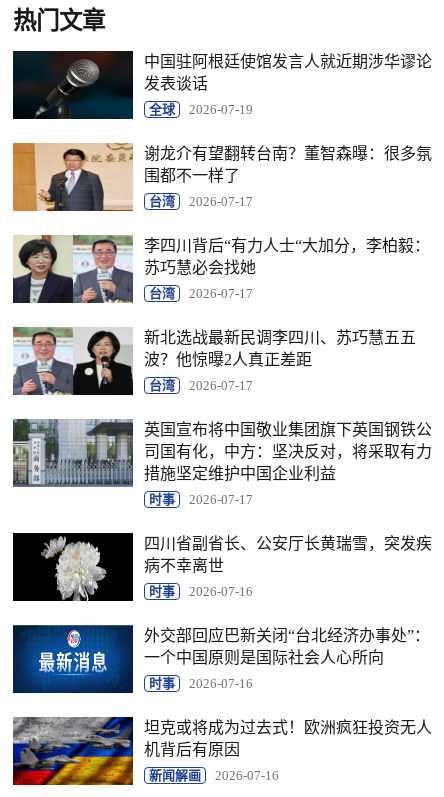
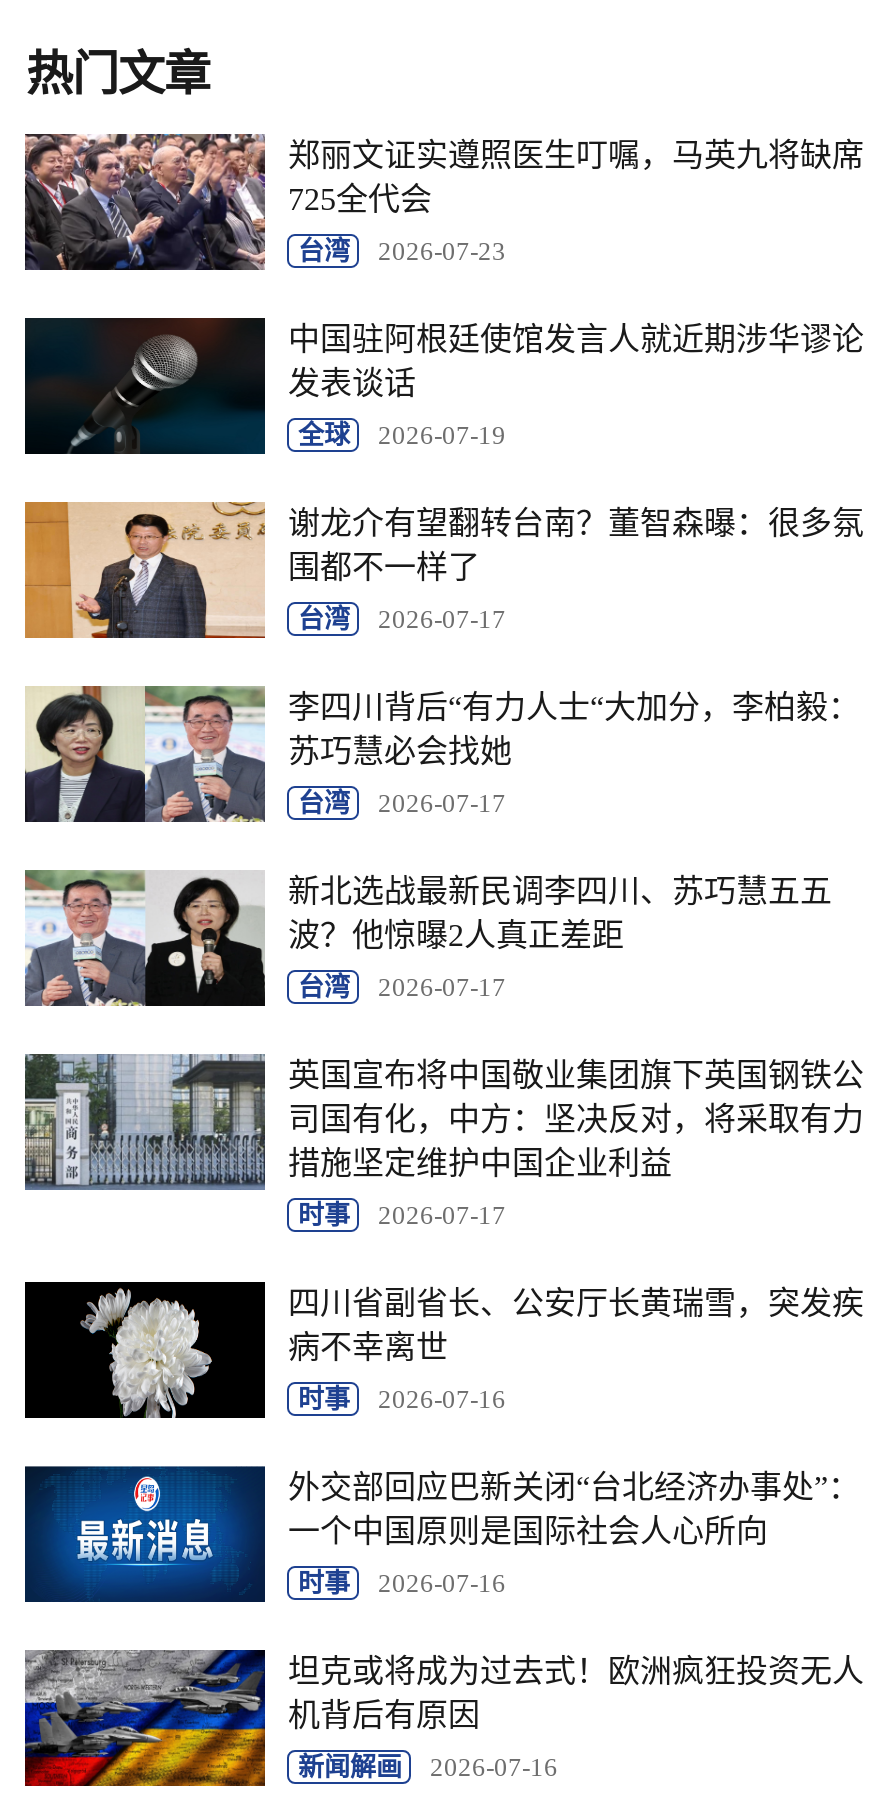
none -> [23,132,864,272] [image] | 郑丽文证实遵照医生叮嘱，马英九将缺席 | 725全代会 | 台湾 | 2026-07-23

